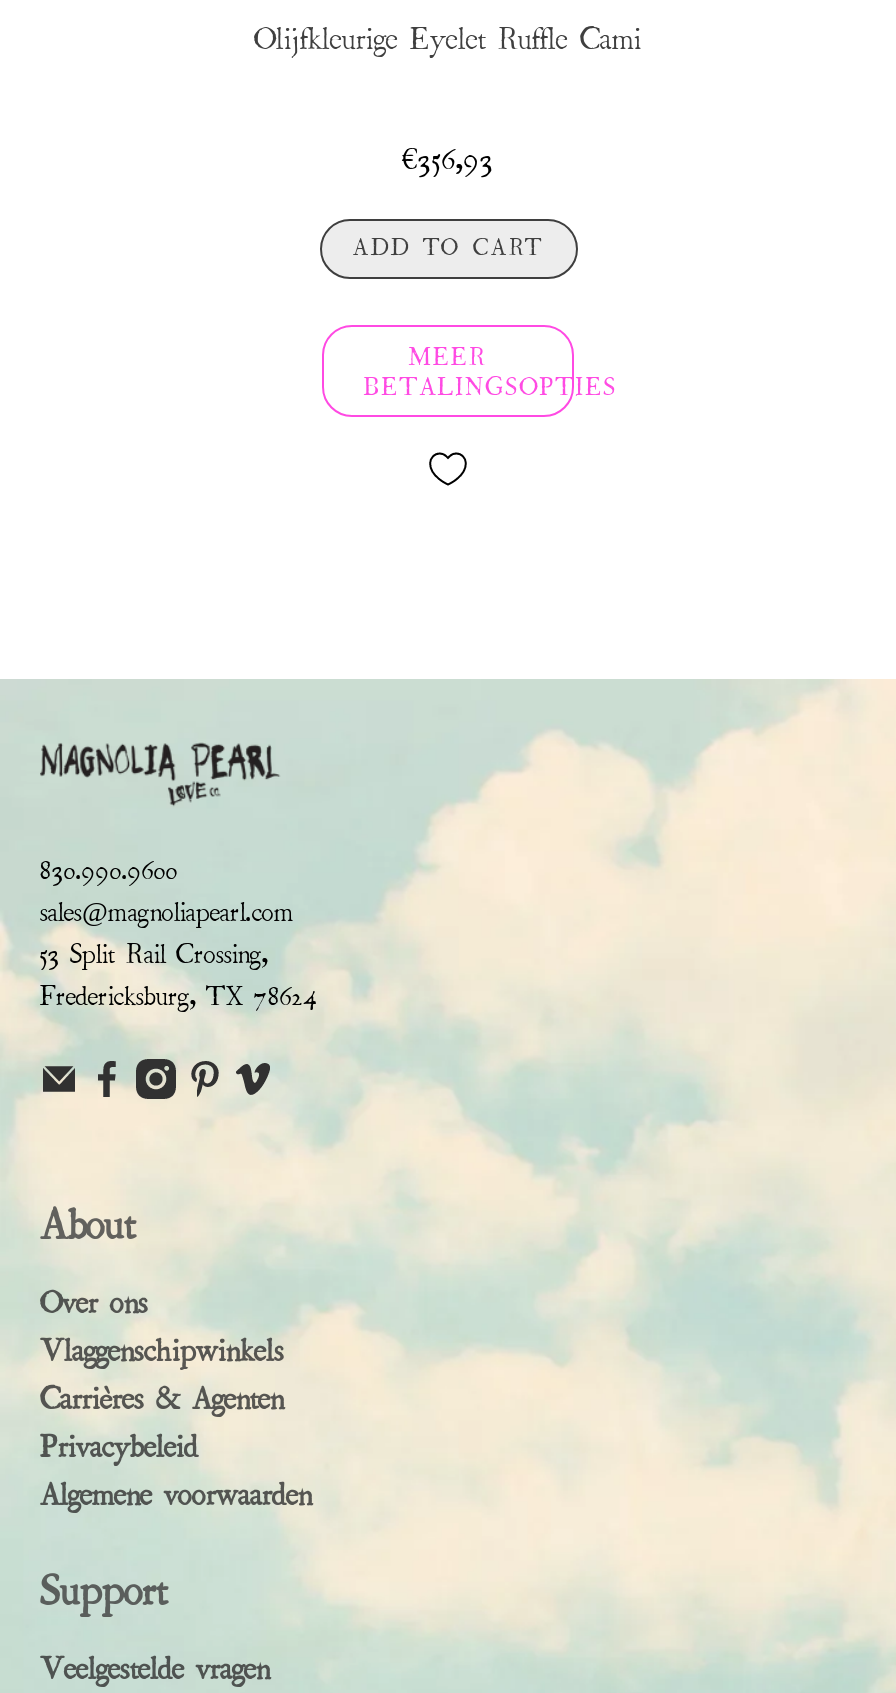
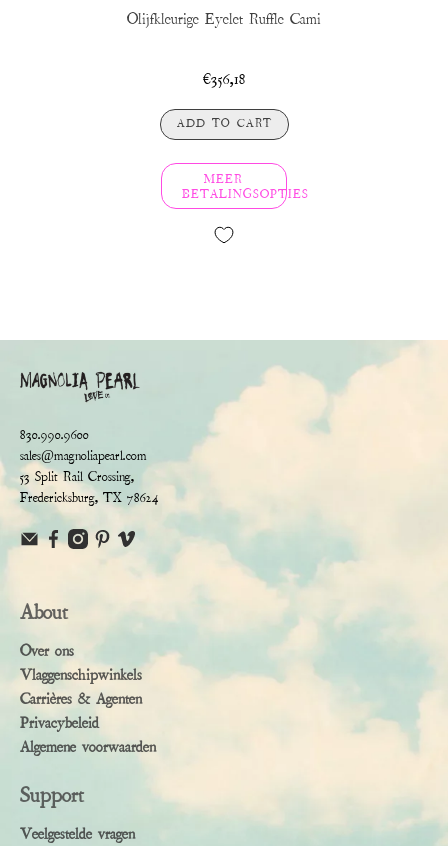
[402,139,494,179] €356,93 -> [202,69,245,89] €356,18

